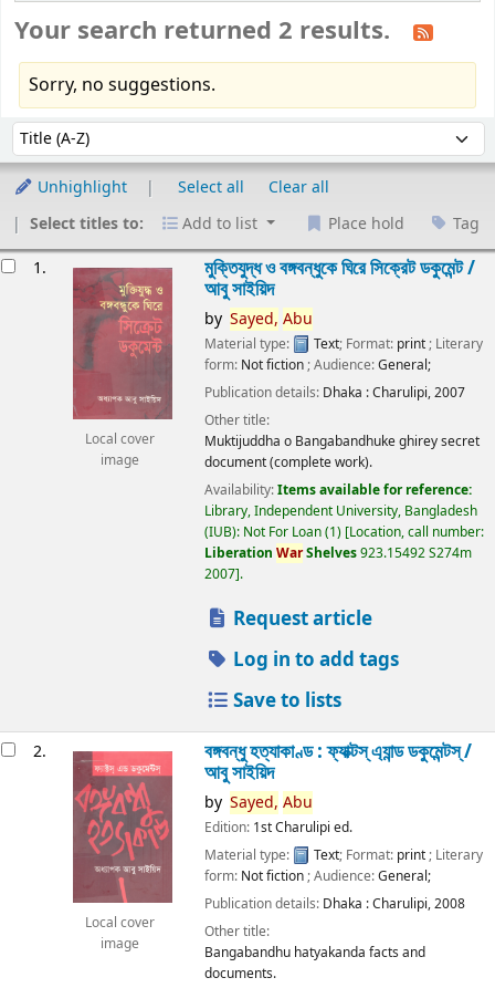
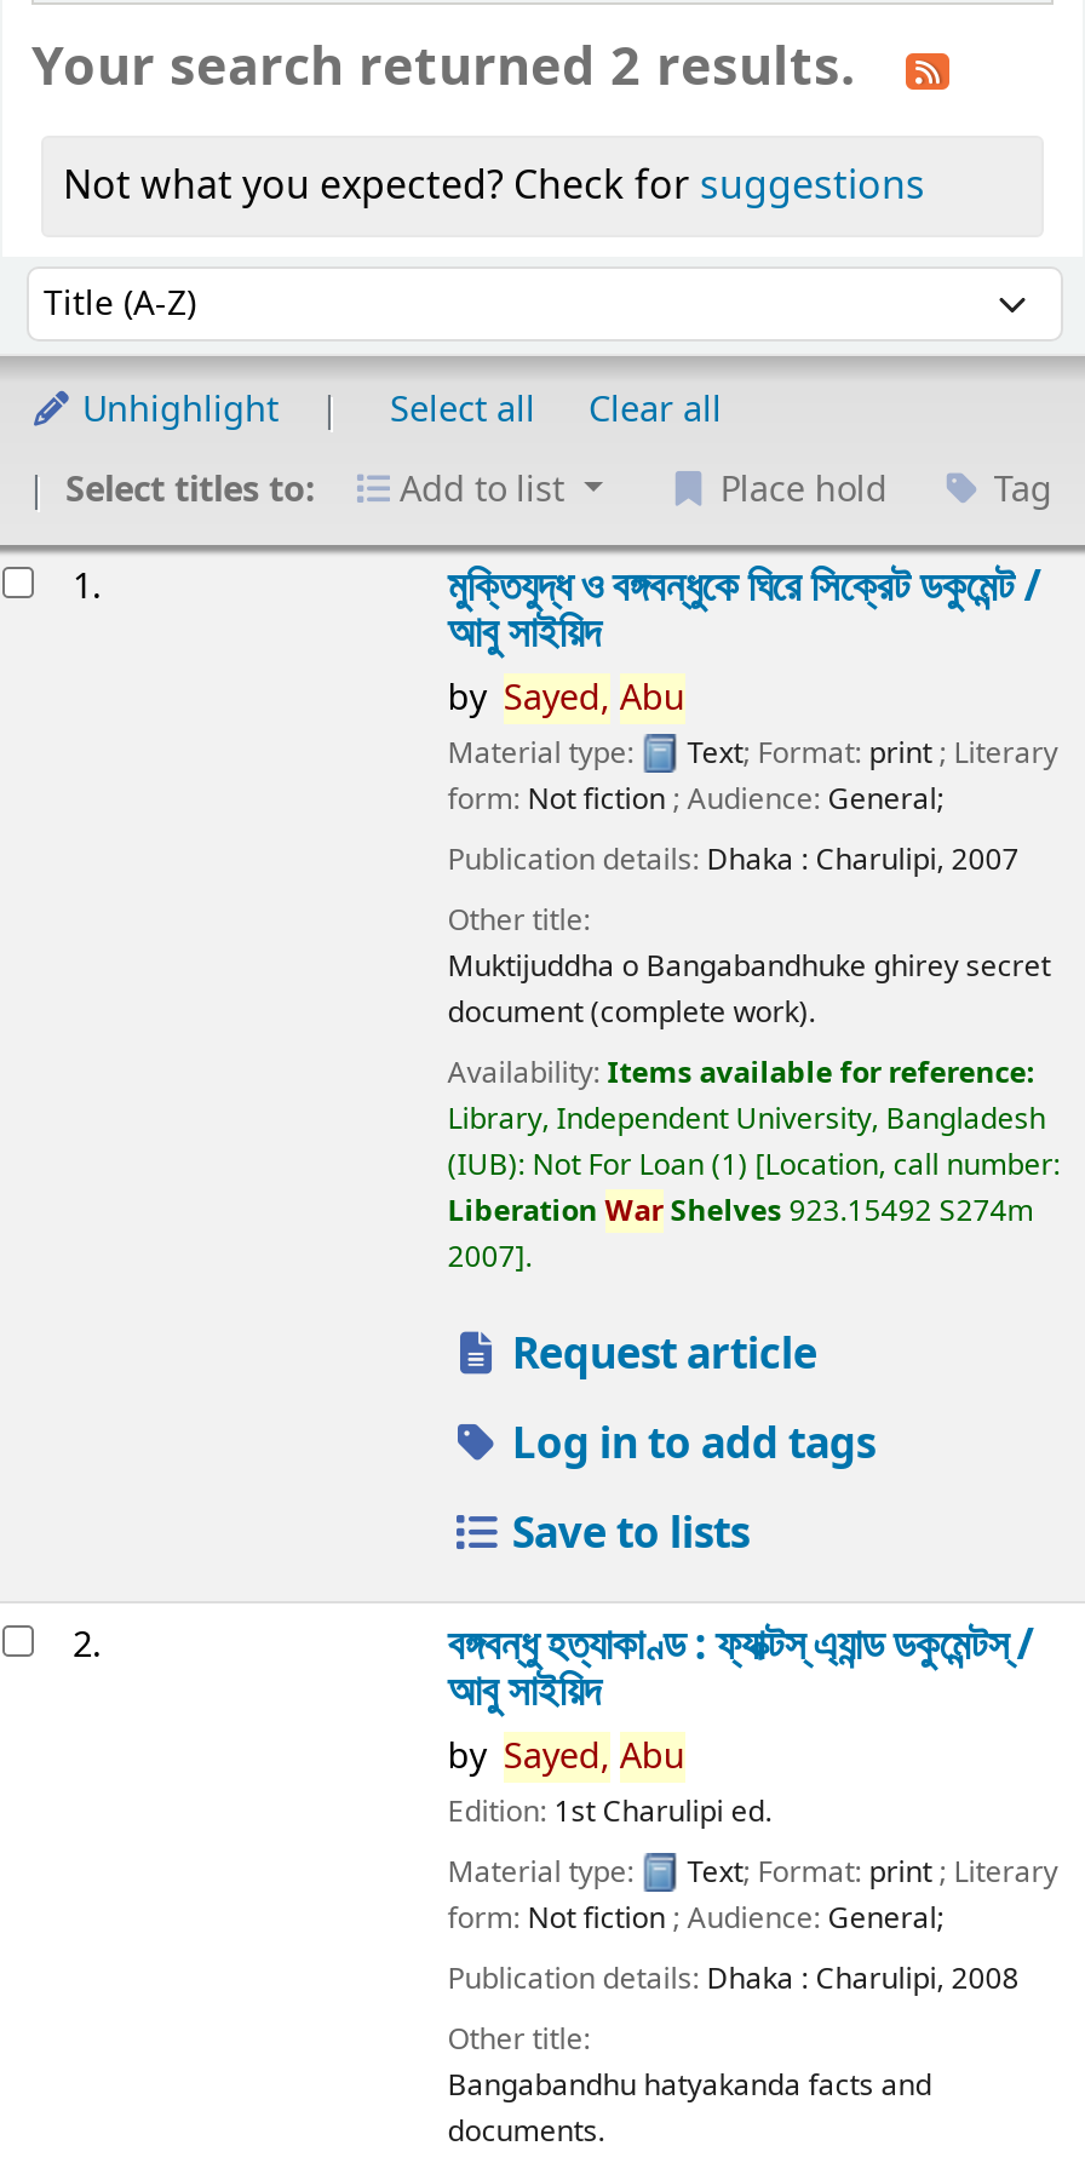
[29,72,215,99] Sorry, no suggestions. -> [63,158,925,216] Not what you expected? Check for suggestions
[72,267,173,470] [image] | Local cover | image -> none
[72,750,173,954] [image] | Local cover | image -> none

